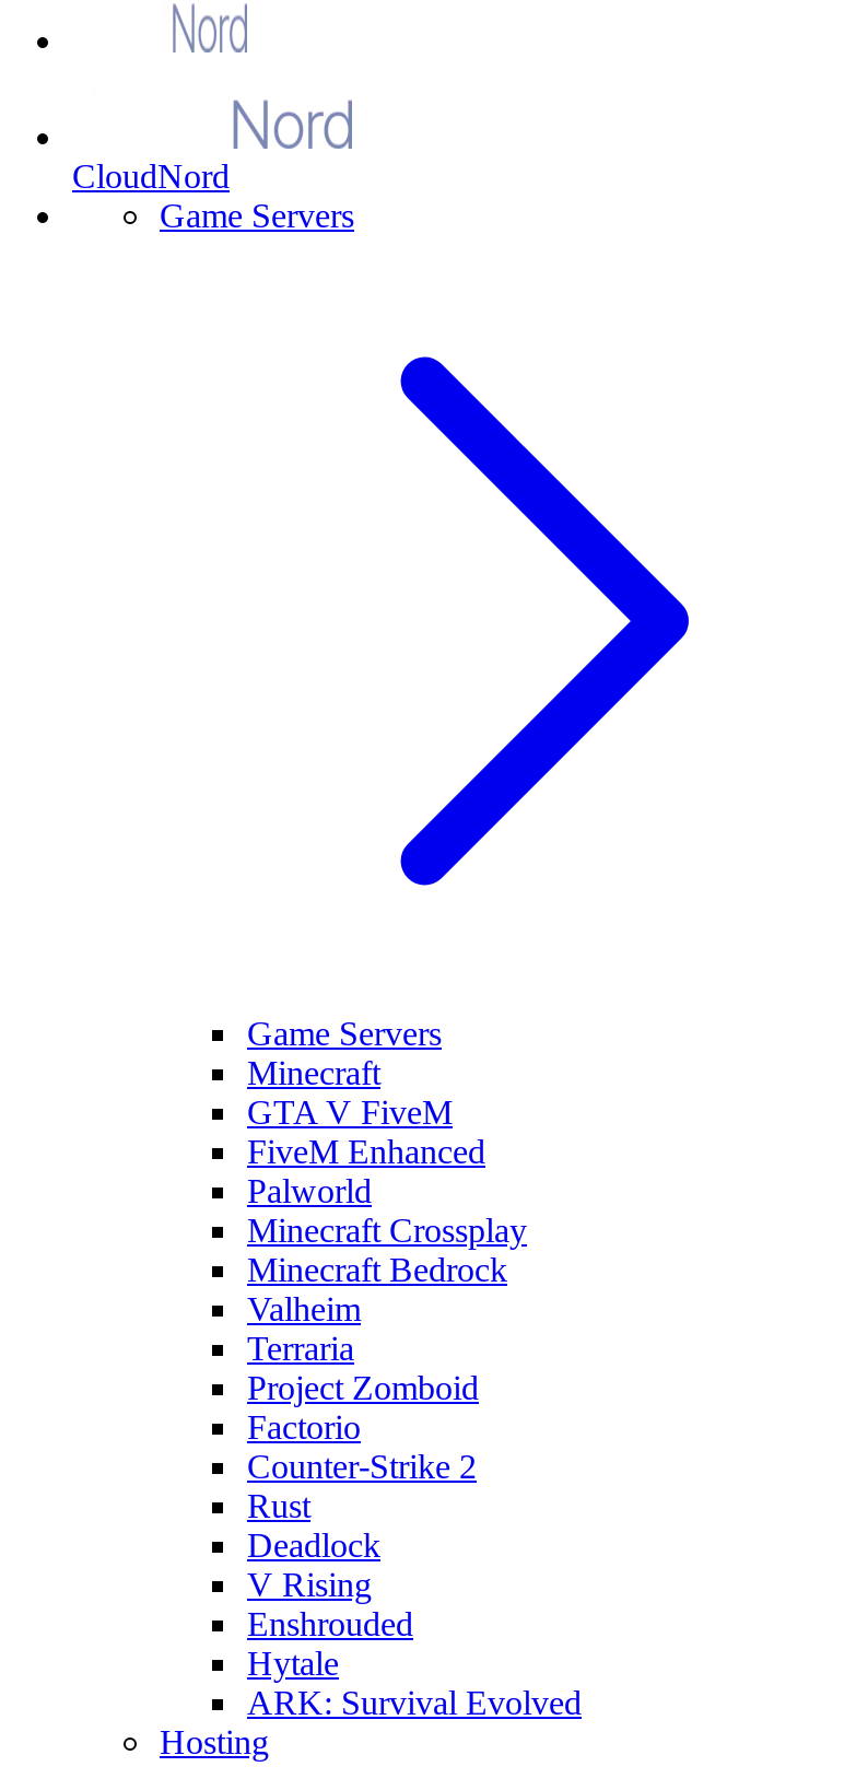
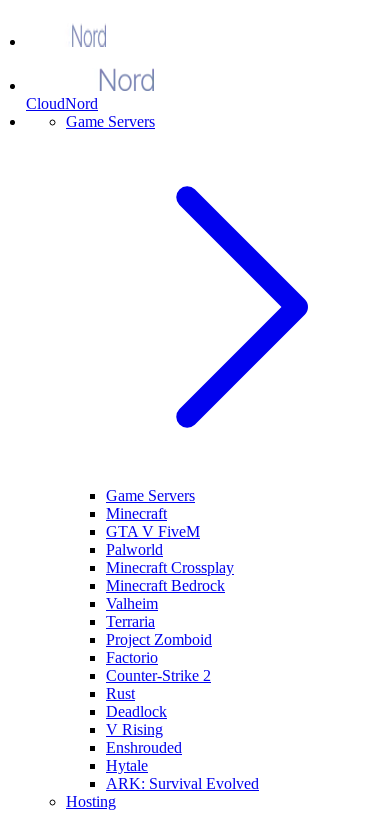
[247,1133,485,1170] FiveM Enhanced -> none

